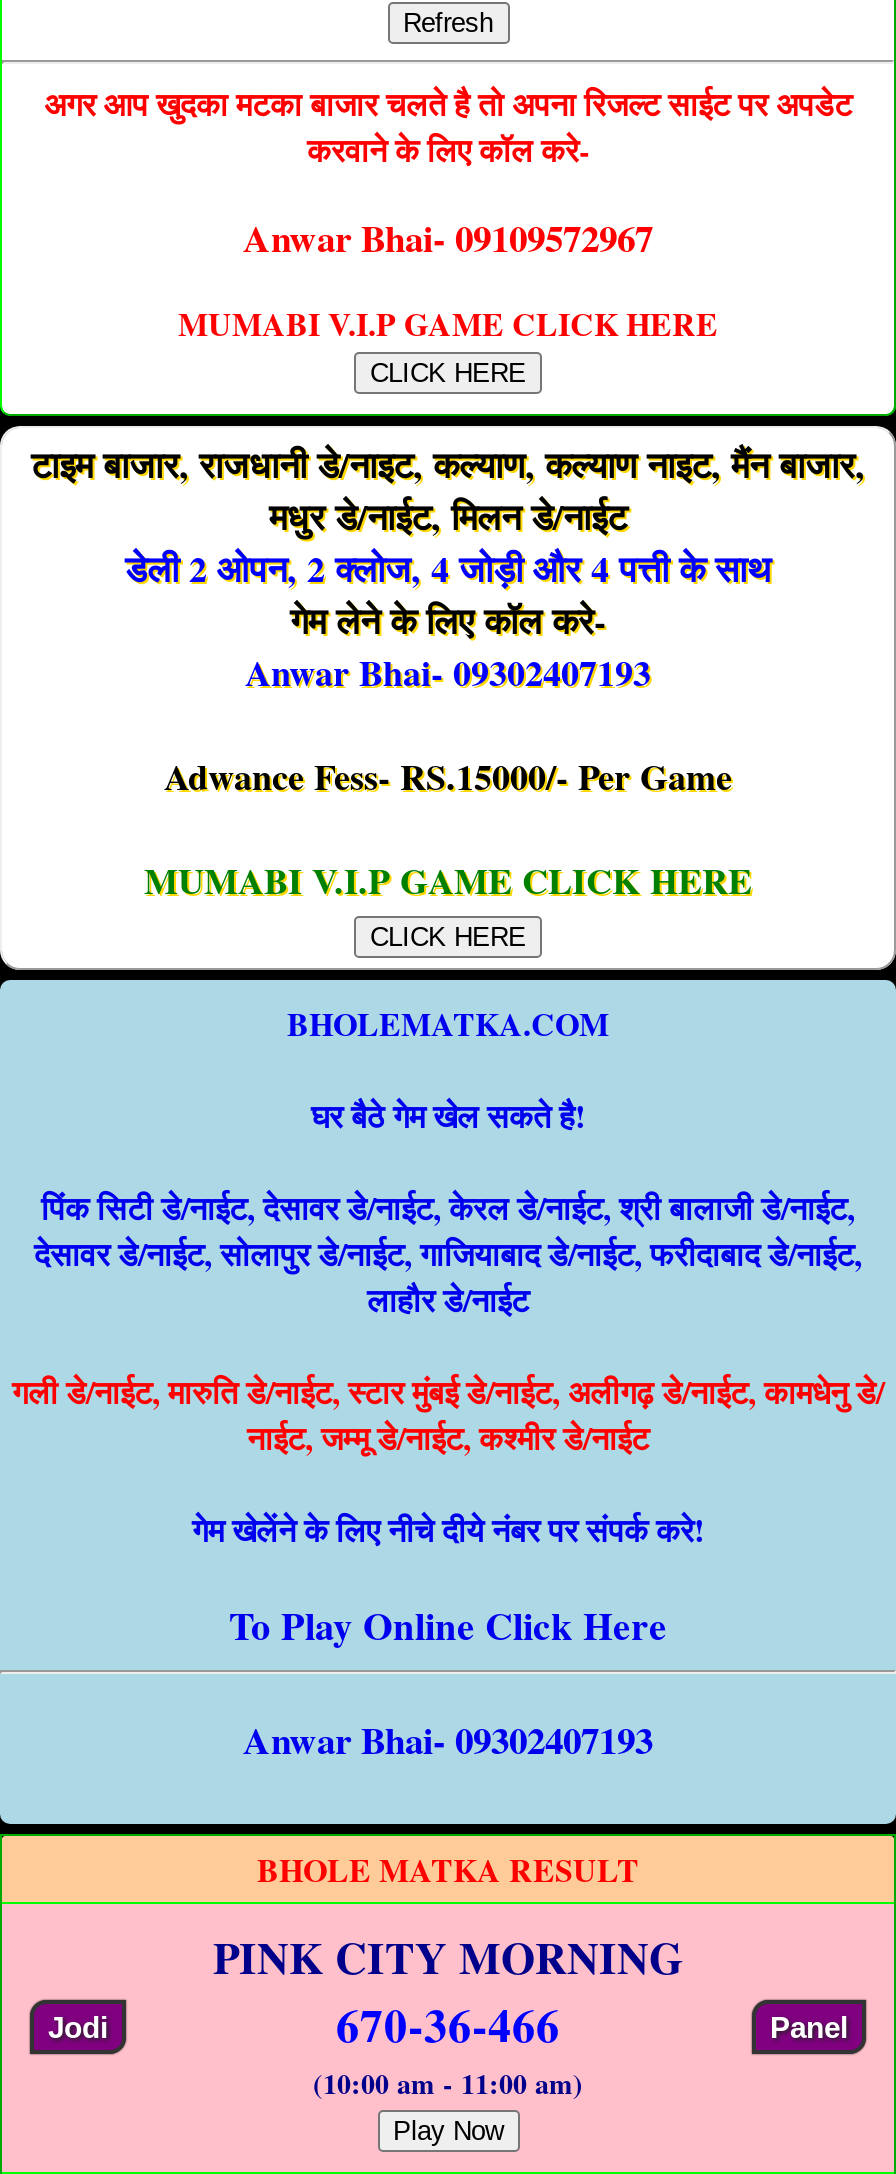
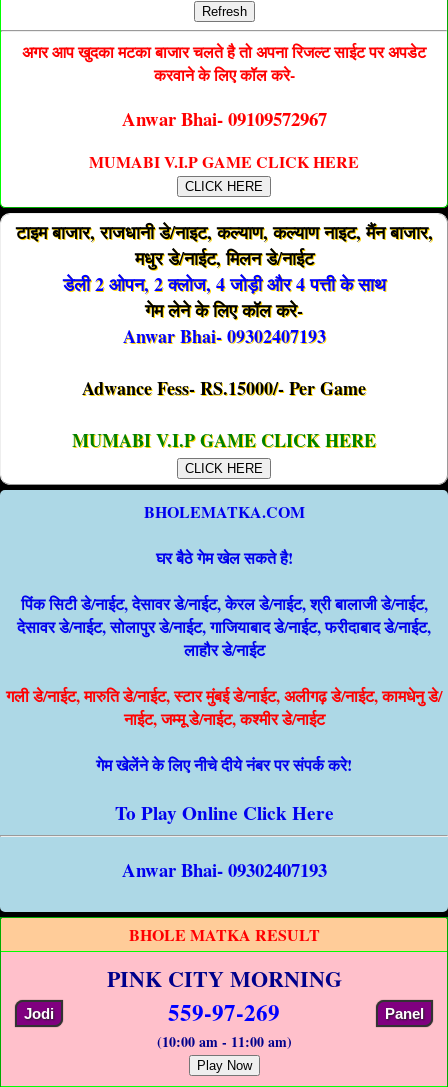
[336,1990,560,2058] 670-36-466 -> [168,995,280,1029] 559-97-269

